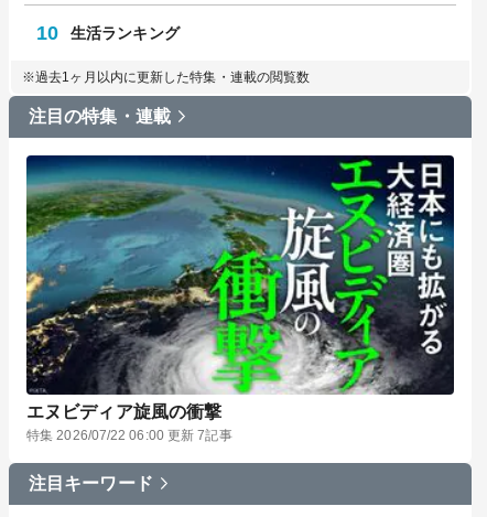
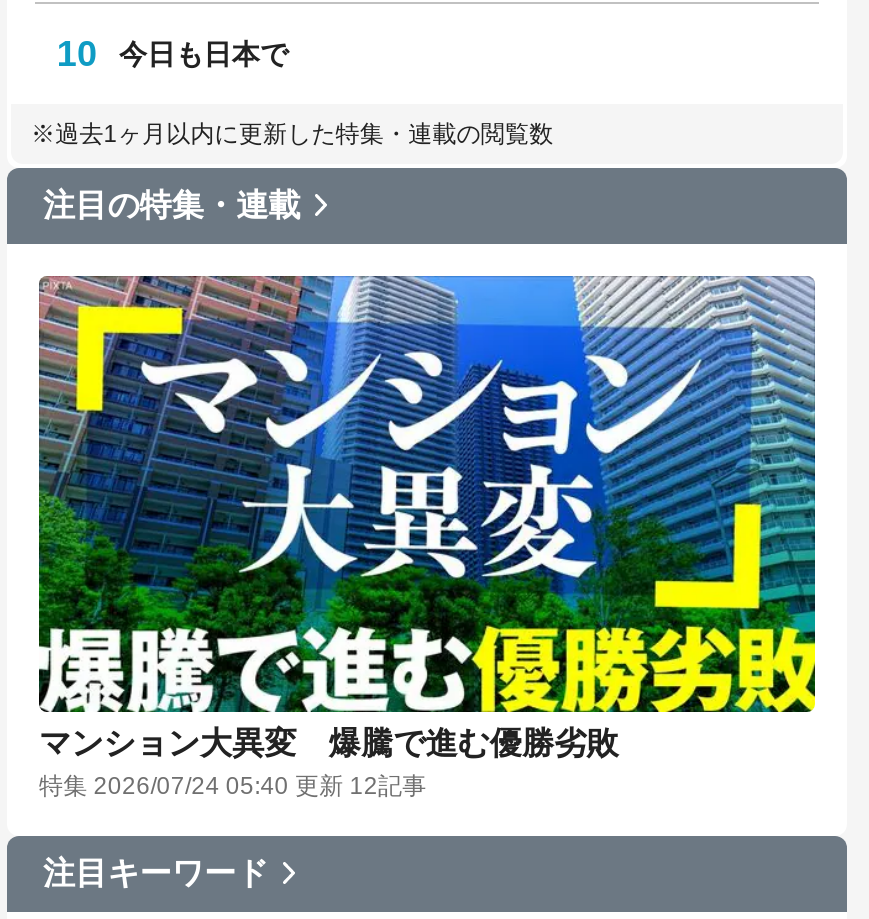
[71,24,179,42] 生活ランキング -> [119,38,288,70] 今日も日本で
[25,154,455,443] [image] | エヌビディア旋風の衝撃 | 特集 2026/07/22 06:00 更新 7記事 -> [37,274,817,800] [image] | マンション大異変 爆騰で進む優勝劣敗 | 特集 2026/07/24 05:40 更新 12記事

